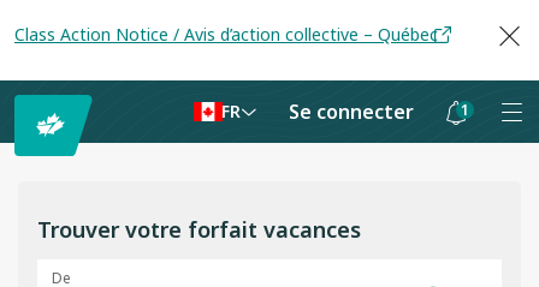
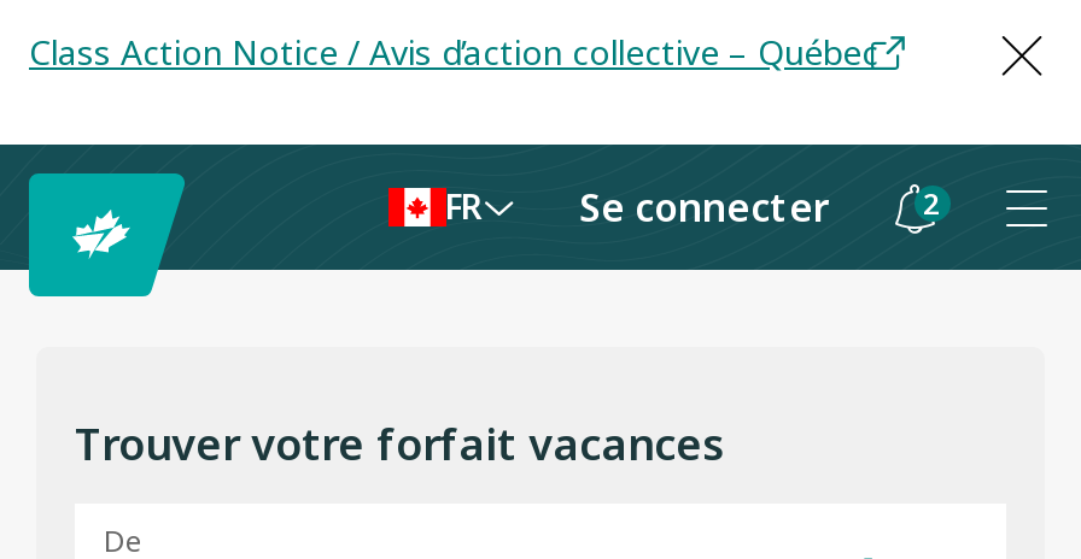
[460,99,469,119] 1 -> [923,182,940,223] 2

